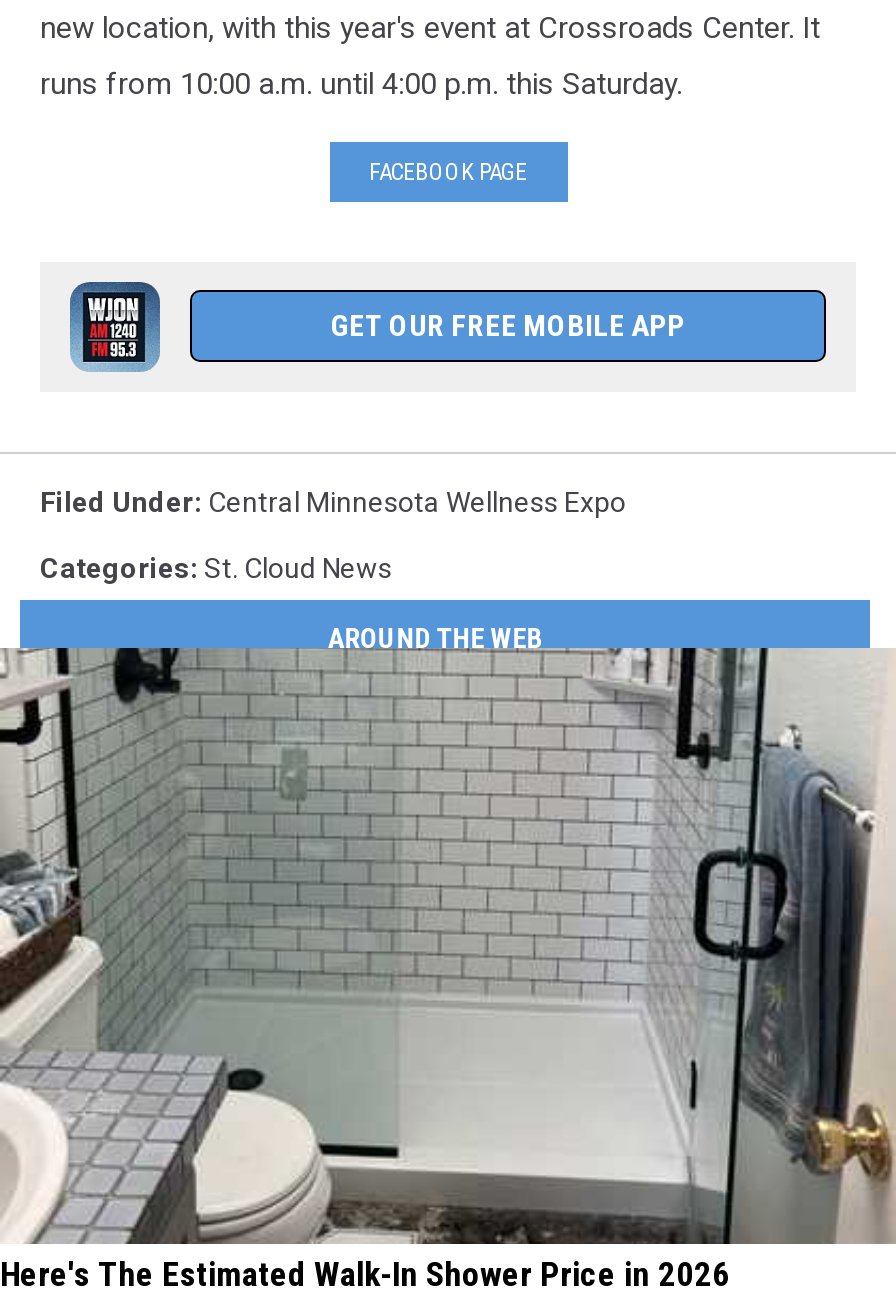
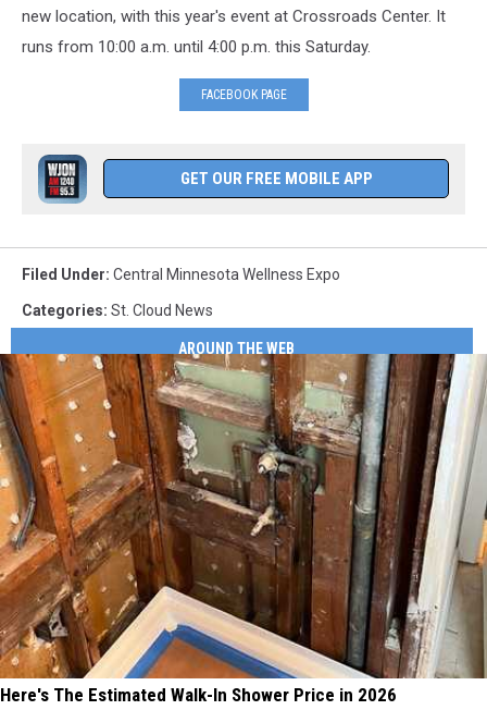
[6,646,890,1246] [image] -> [3,353,484,680] [image]

